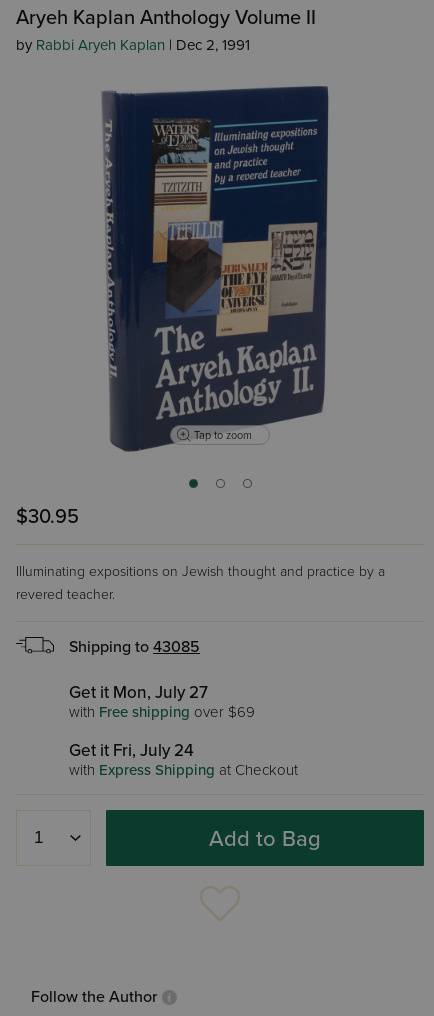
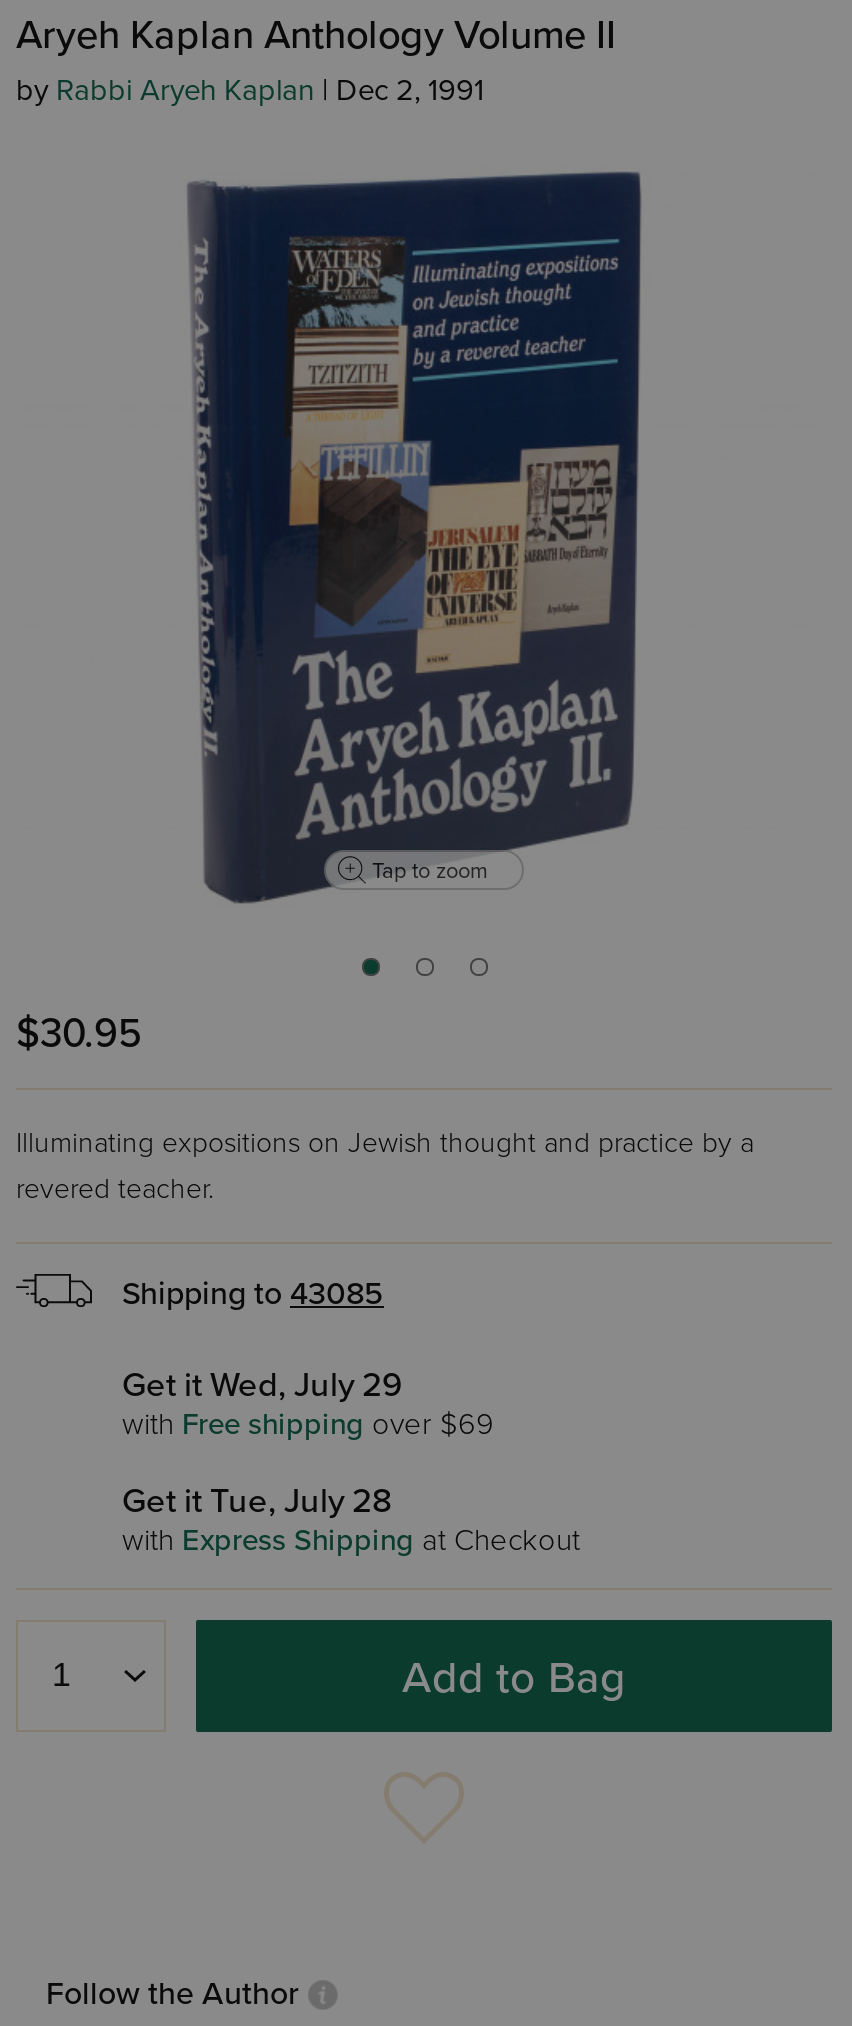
[69,682,208,703] Get it Mon, July 27 -> [122,1364,402,1406] Get it Wed, July 29
[69,740,194,761] Get it Fri, July 24 -> [122,1480,392,1522] Get it Tue, July 28

